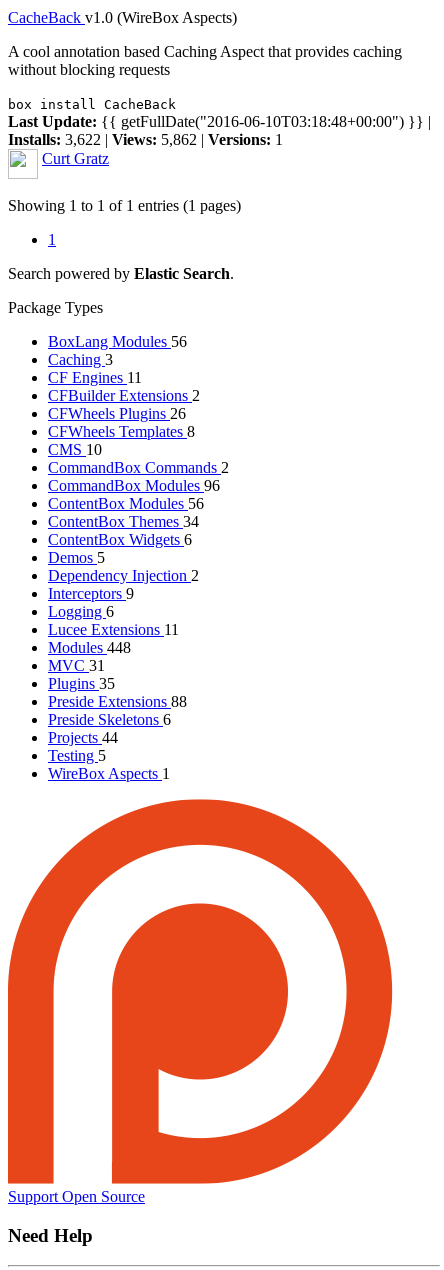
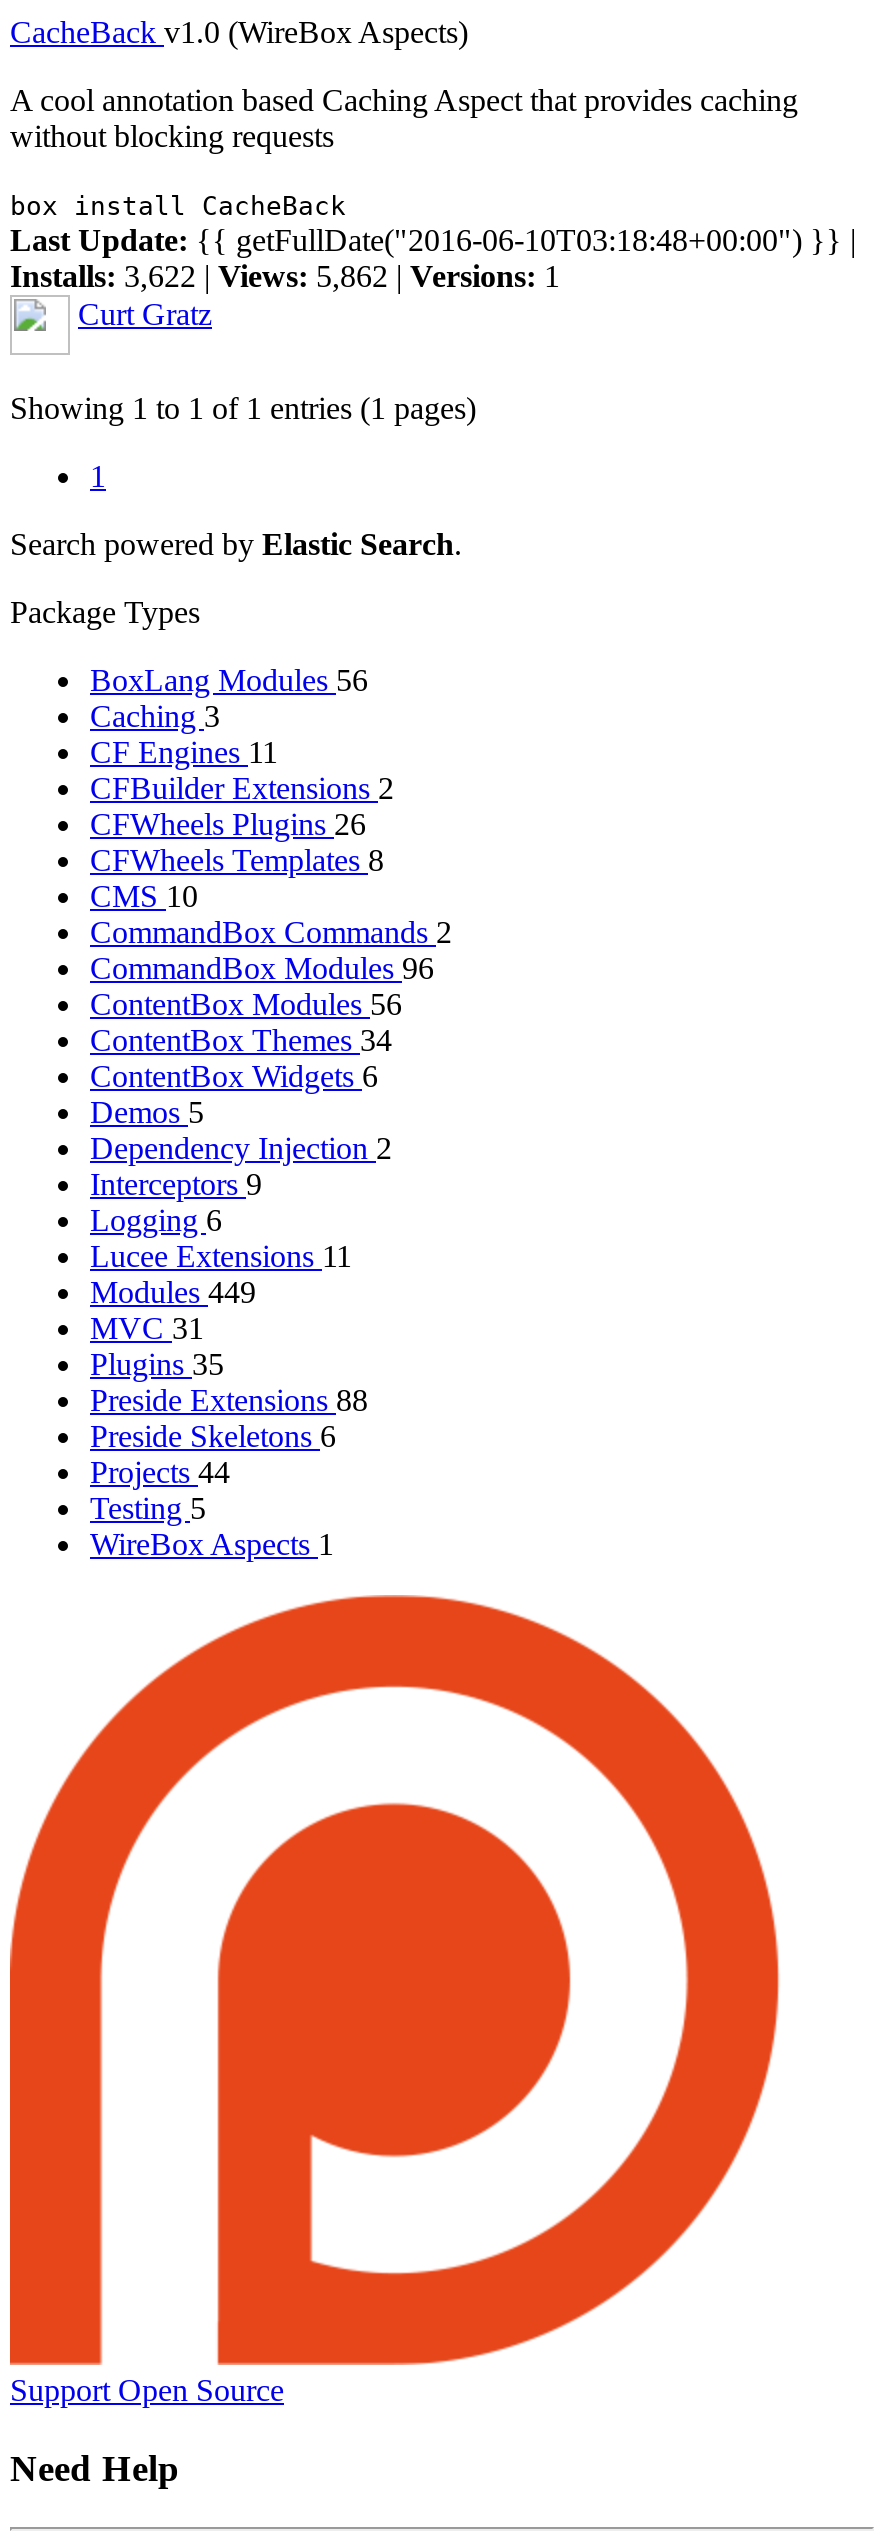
[48,639,131,656] Modules 448 -> [90,1275,256,1309] Modules 449

